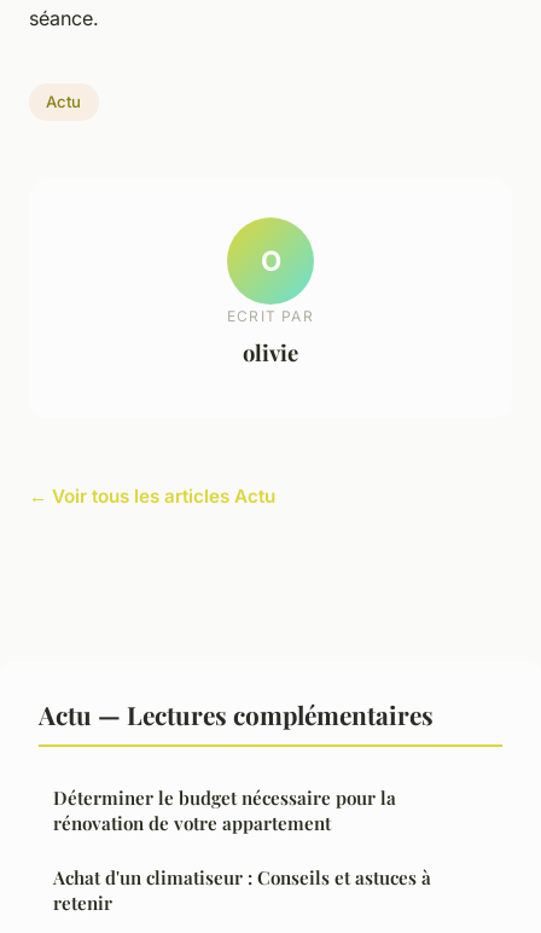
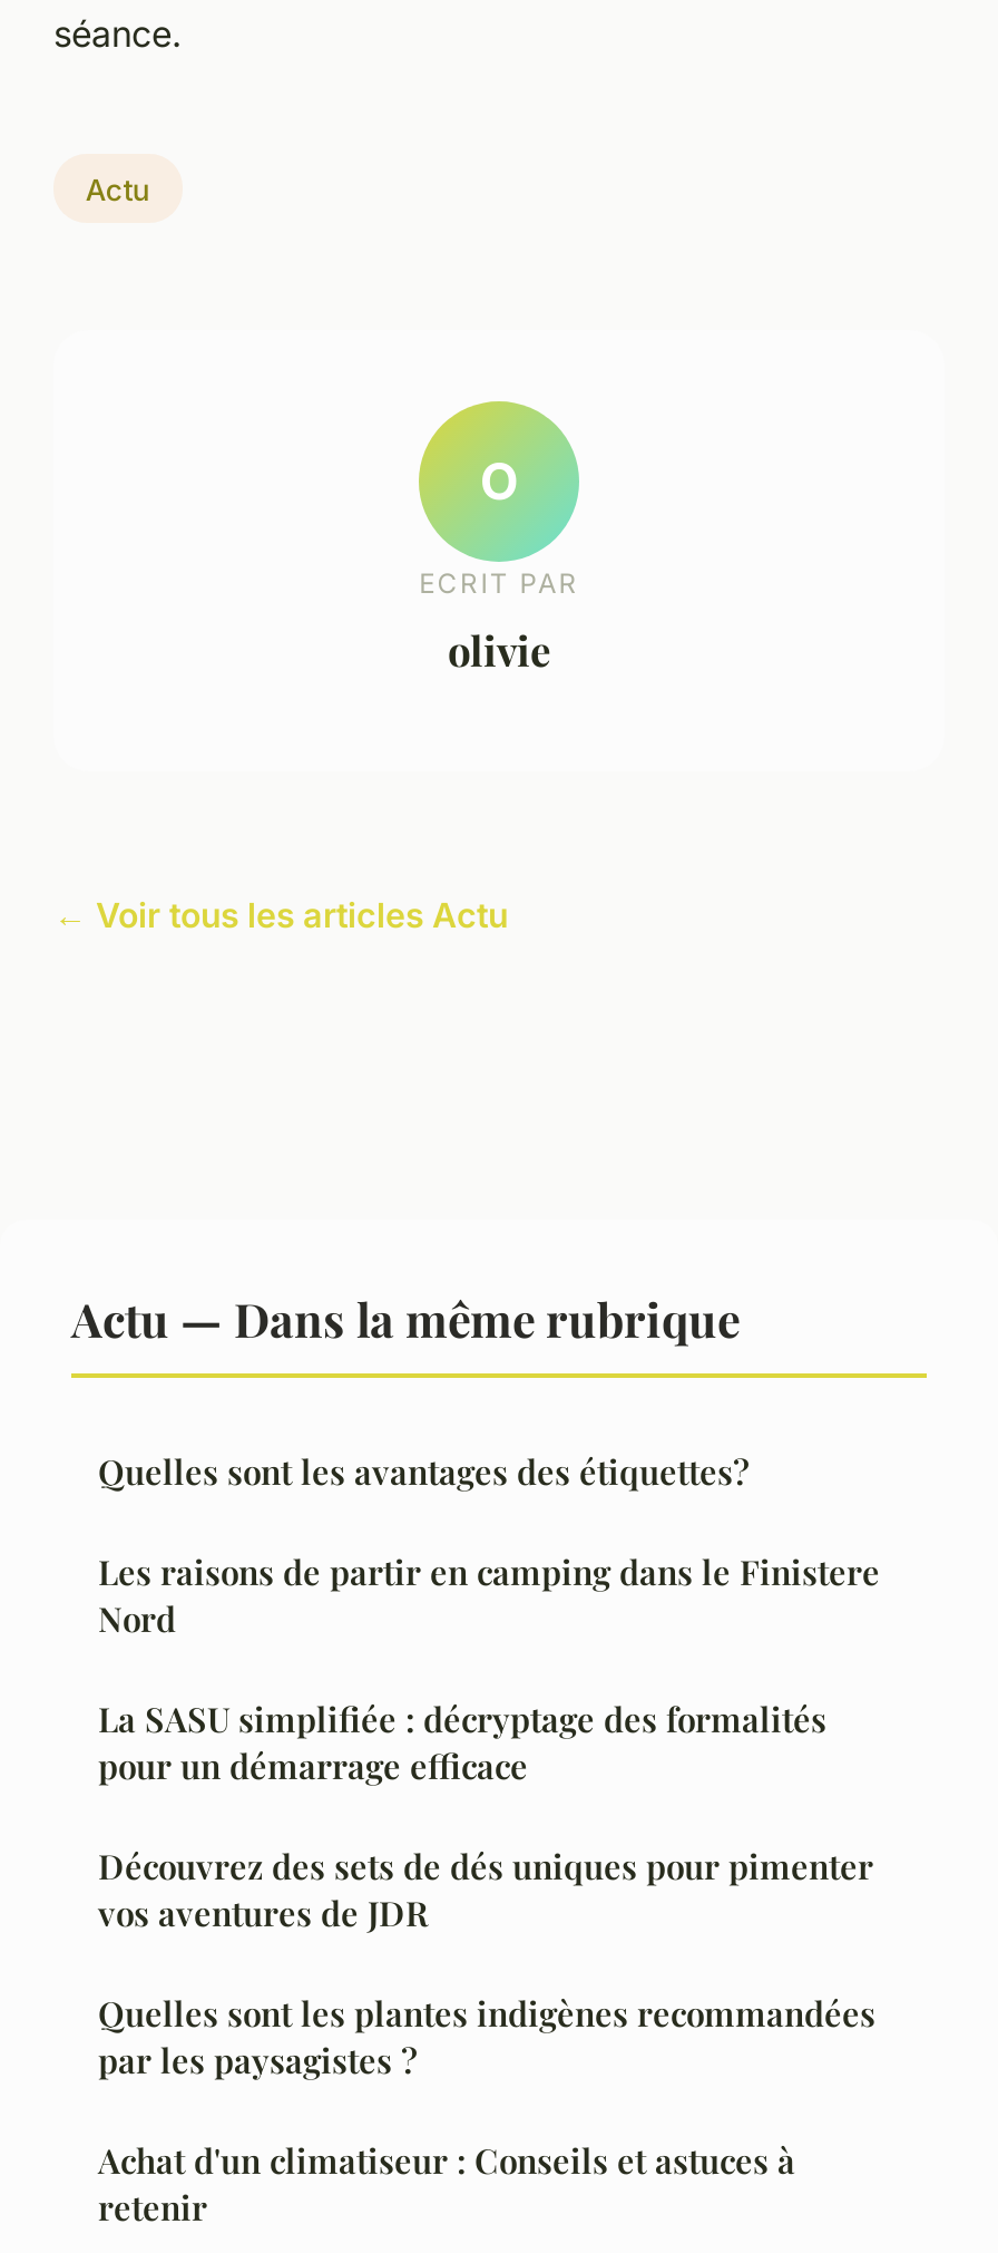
[39,697,434,835] Actu — Lectures complémentaires | Déterminer le budget nécessaire pour la | rénovation de votre appartement -> [71,1285,880,2081] Actu — Dans la même rubrique | Quelles sont les avantages des étiquettes? | Les raisons de partir en camping dans le Finistere | Nord | La SASU simplifiée : décryptage des formalités | pour un démarrage efficace | Découvrez des sets de dés uniques pour pimenter | vos aventures de JDR | Quelles sont les plantes indigènes recommandées | par les paysagistes ?

